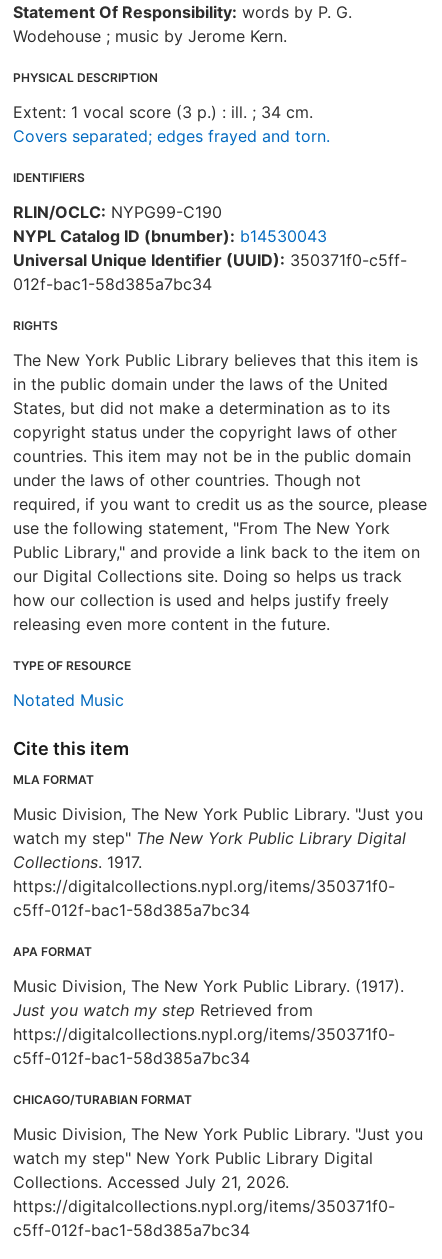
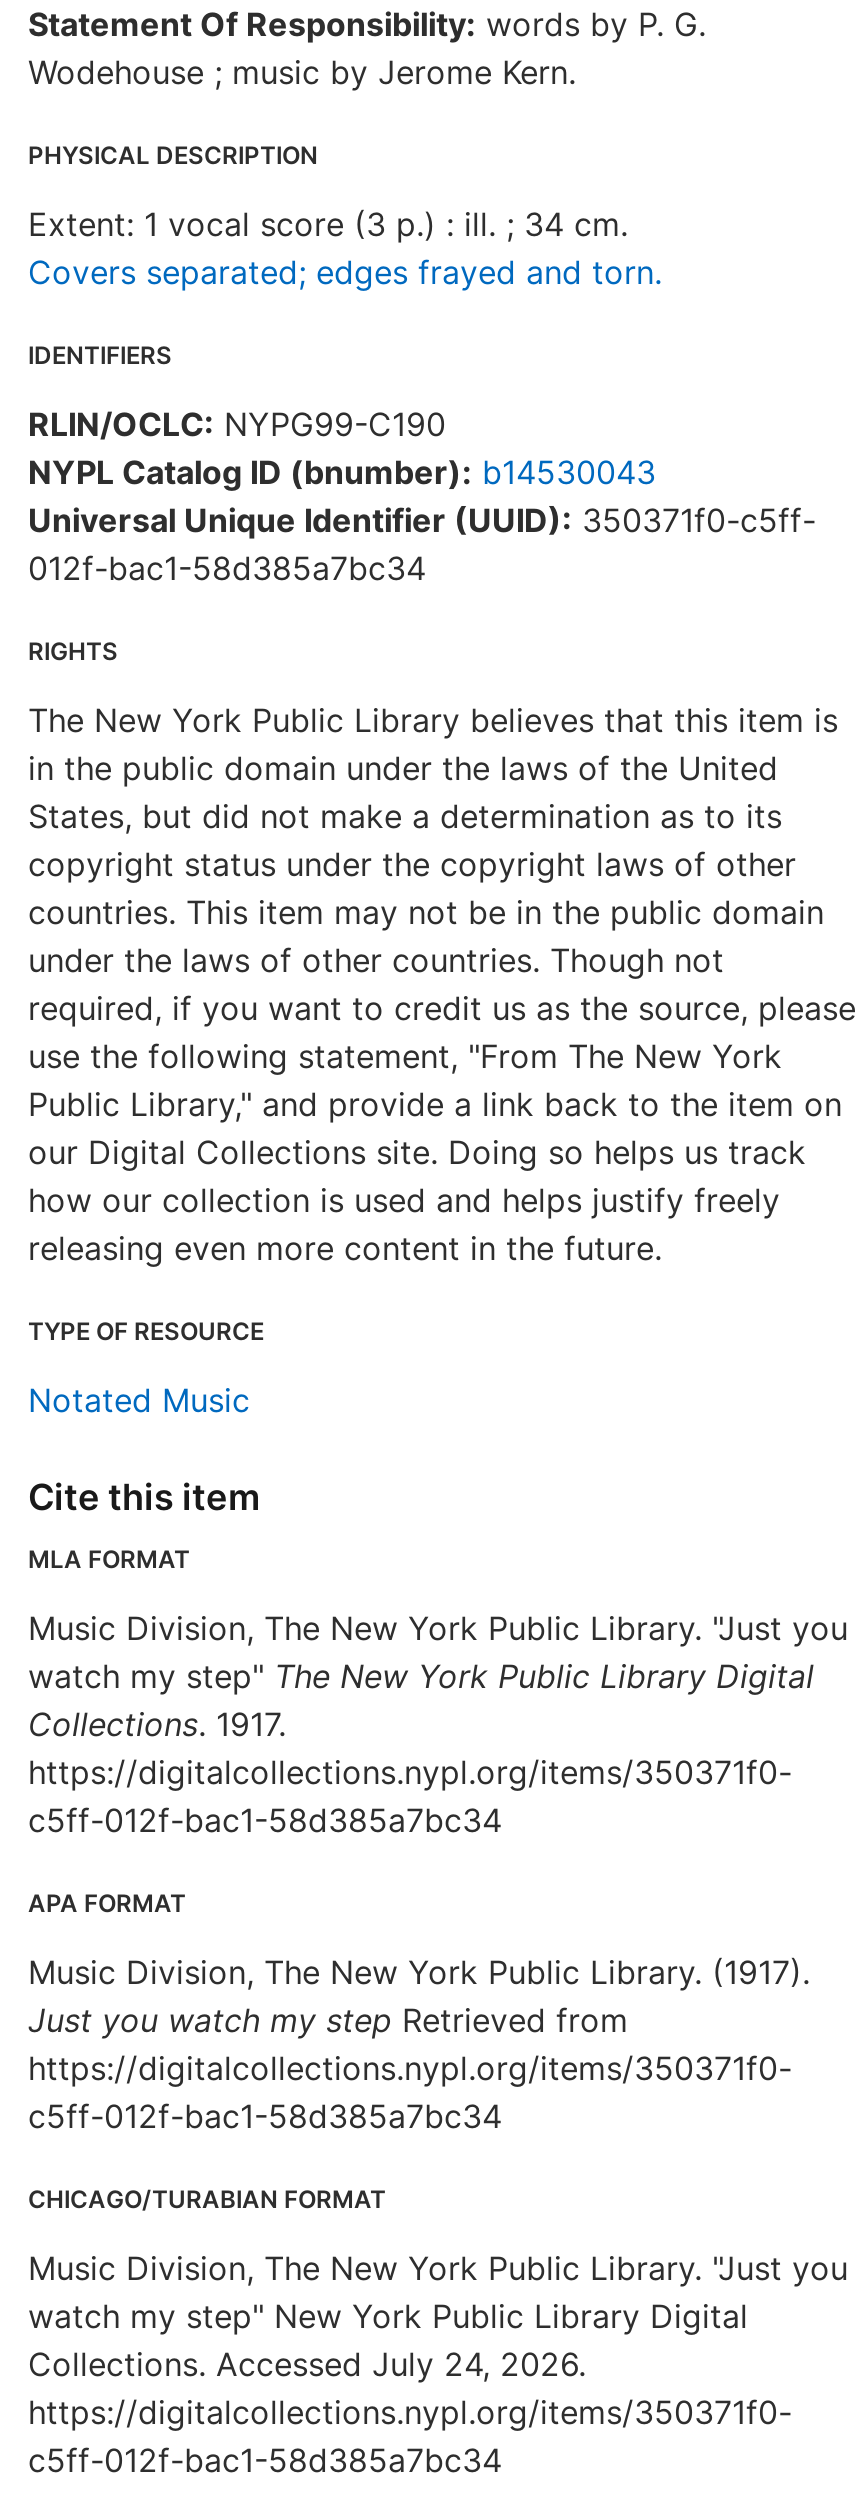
[13,1172,289,1192] Collections. Accessed July 21, 2026. -> [28,2344,586,2384] Collections. Accessed July 24, 2026.

